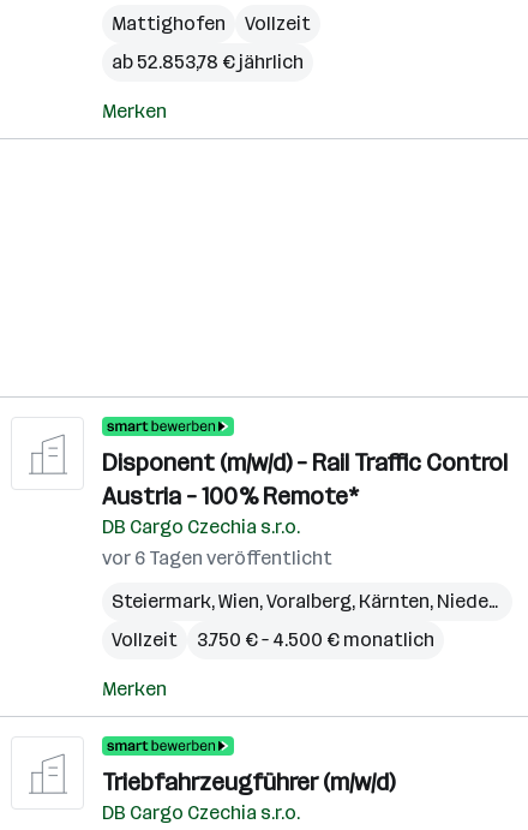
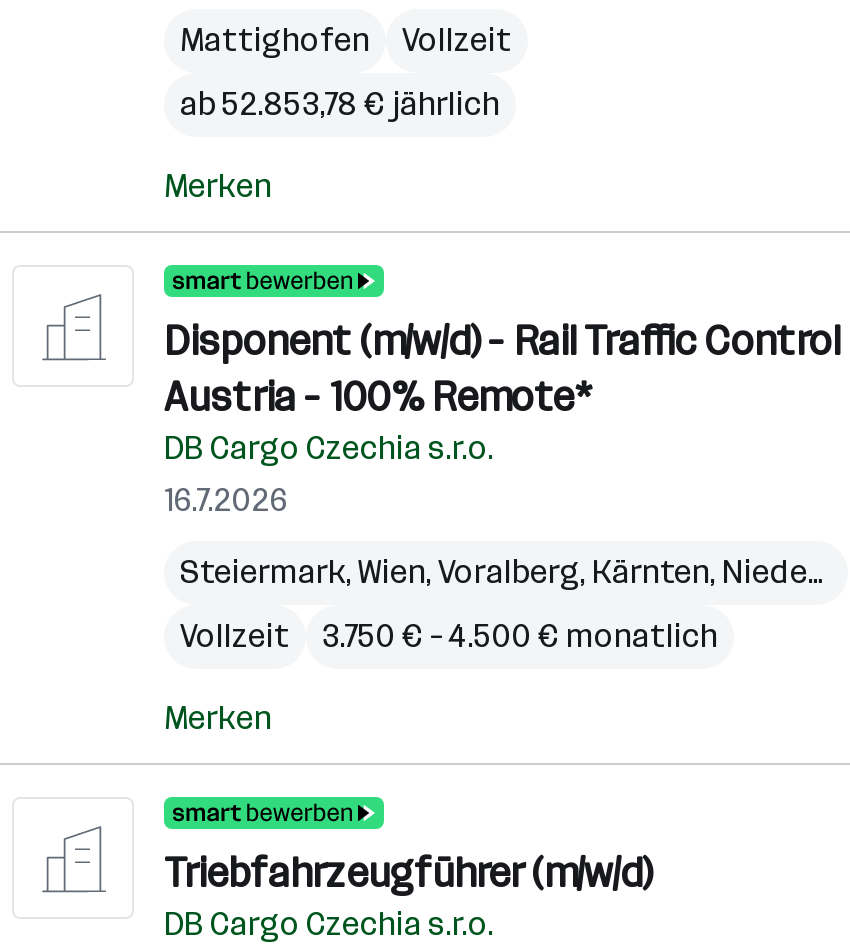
[102,547,332,569] vor 6 Tagen veröffentlicht -> [164,481,288,519] 16.7.2026

